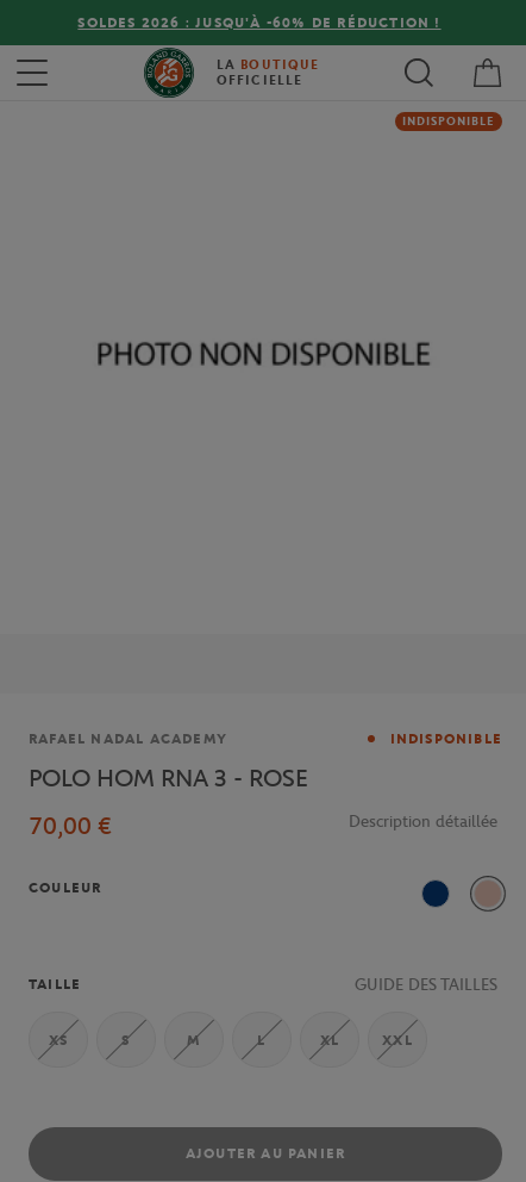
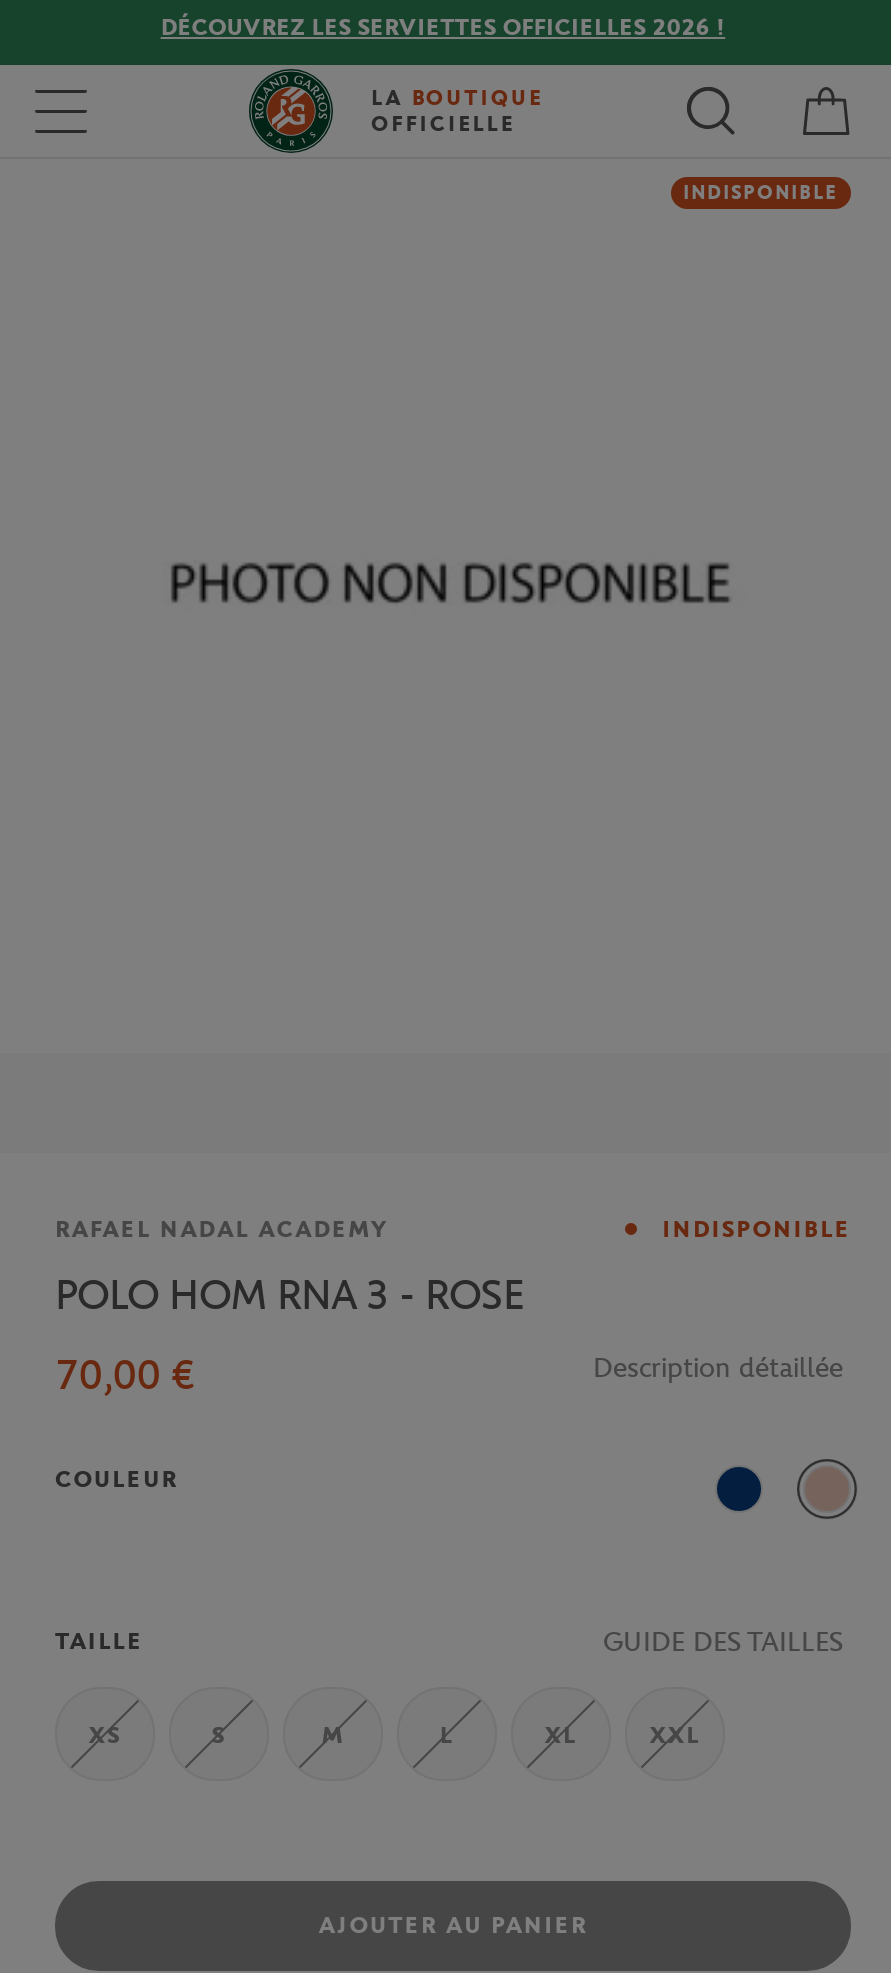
[78,14,441,31] SOLDES 2026 : JUSQU'À -60% DE RÉDUCTION ! -> [161,13,725,41] DÉCOUVREZ LES SERVIETTES OFFICIELLES 2026 !

